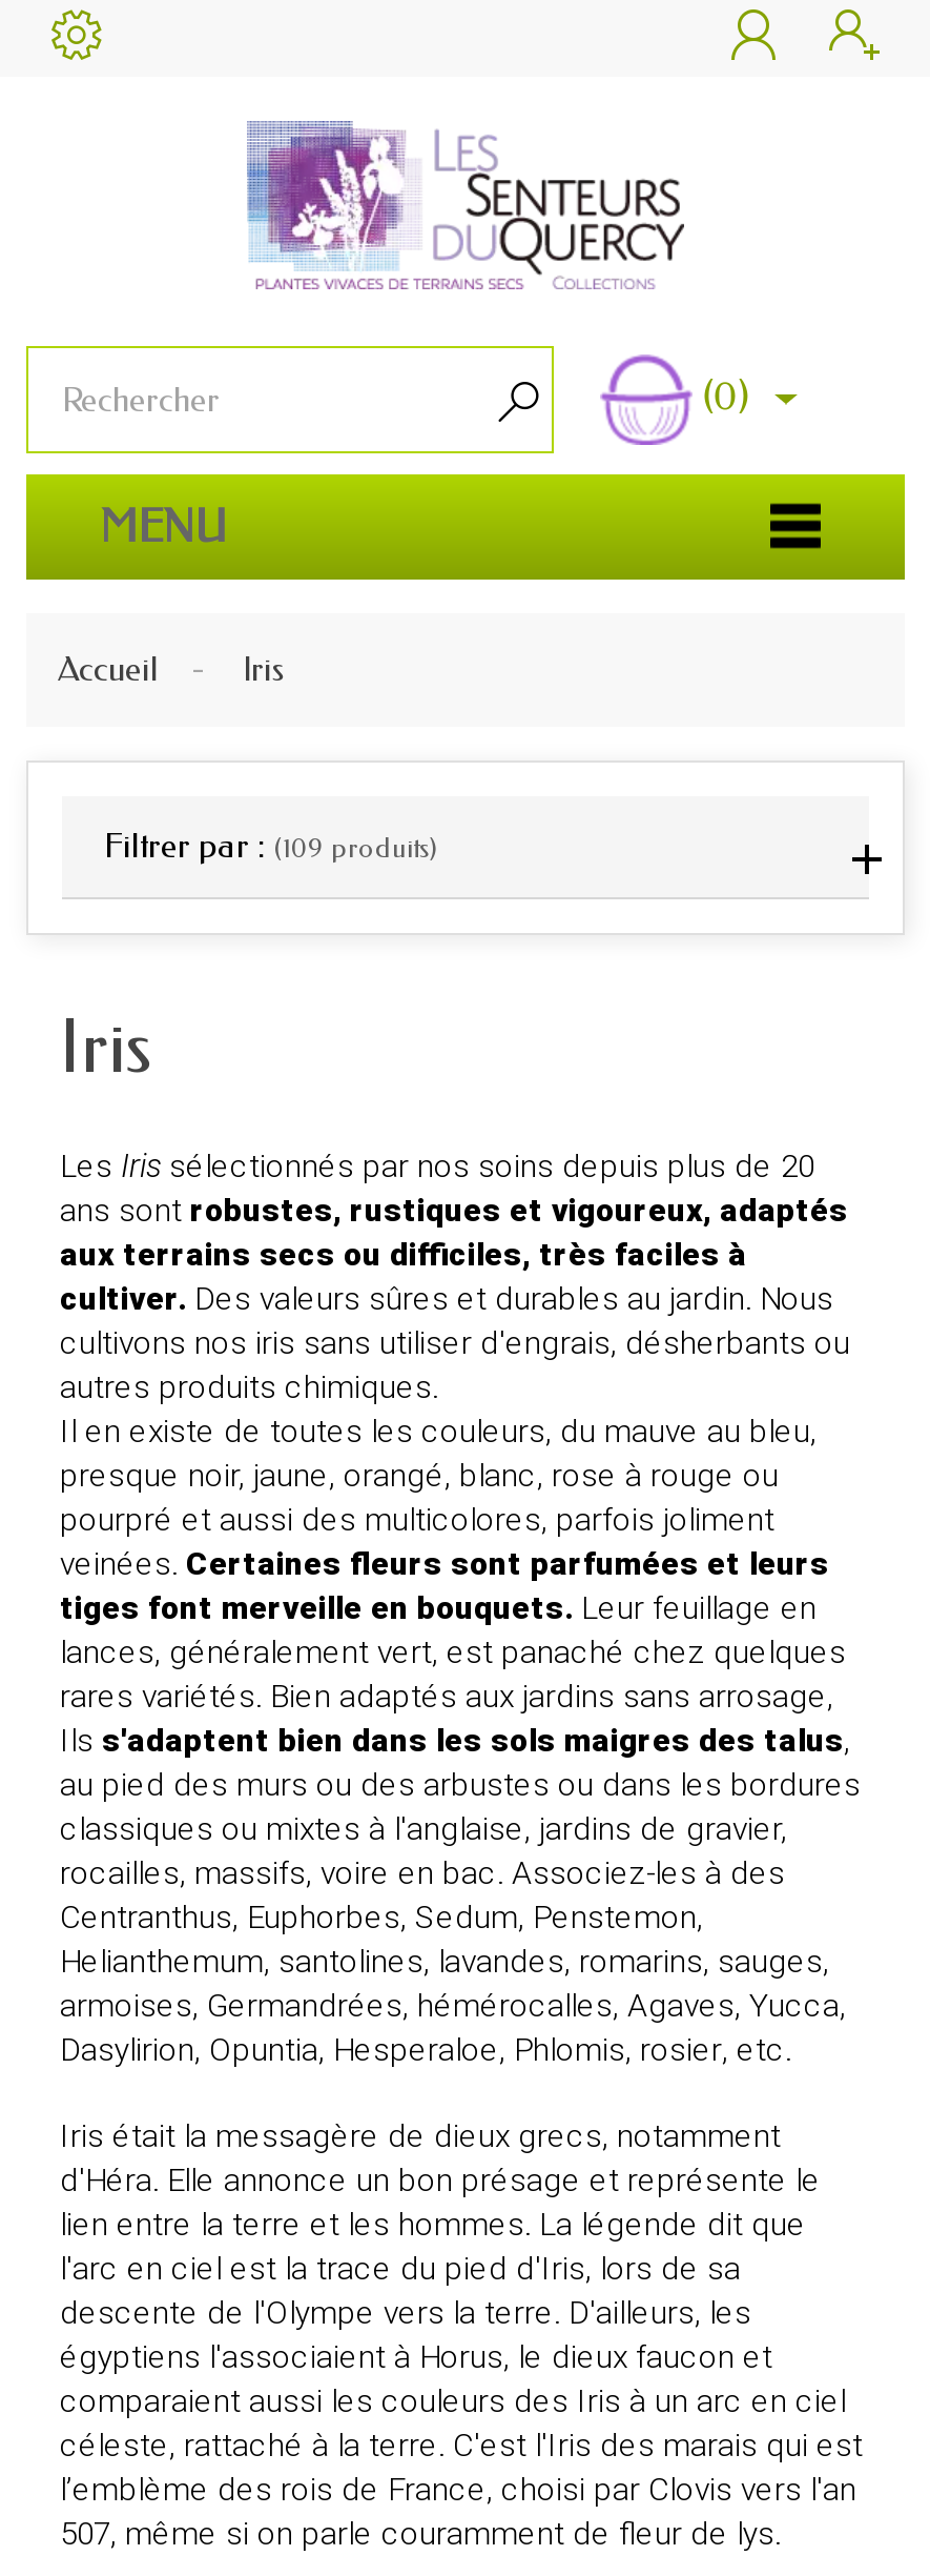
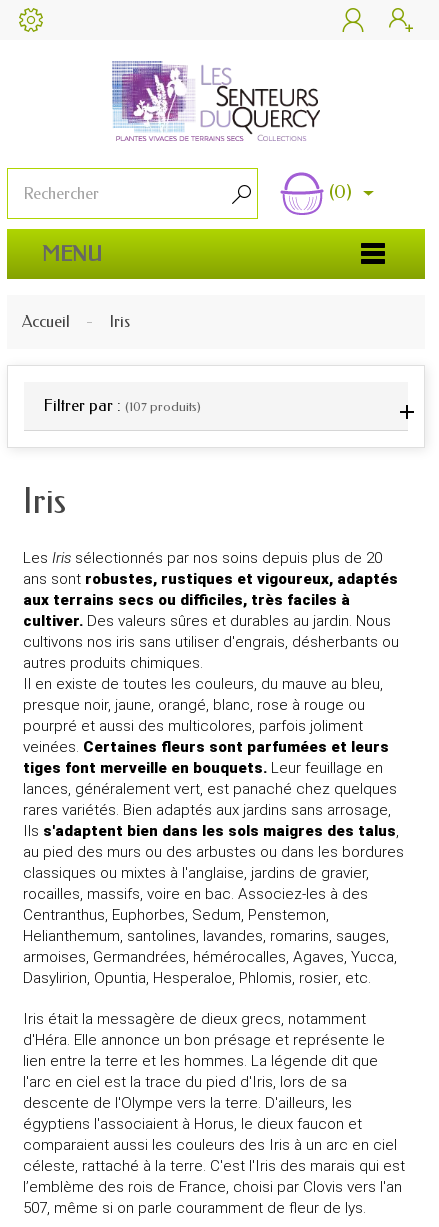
[104,826,438,866] Filtrer par : (109 produits) -> [44,396,201,415] Filtrer par : (107 produits)

